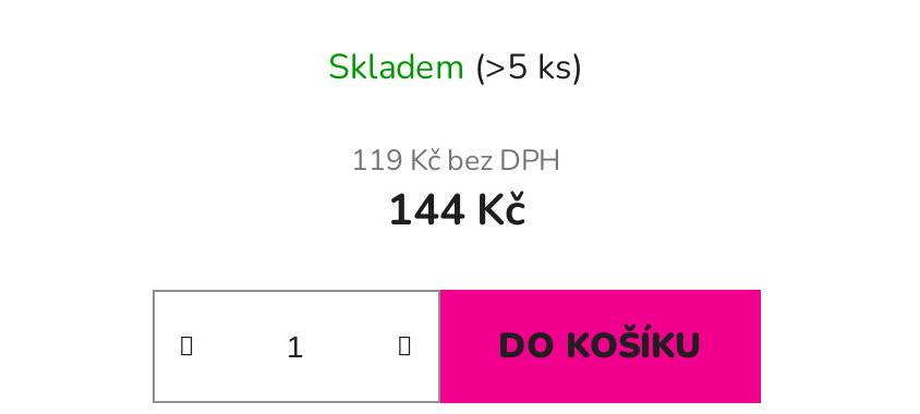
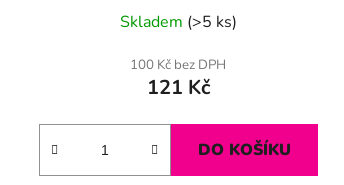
[351,142,560,182] 119 Kč bez DPH -> [130,56,226,74] 100 Kč bez DPH
[387,182,524,240] 144 Kč -> [146,74,209,101] 121 Kč

